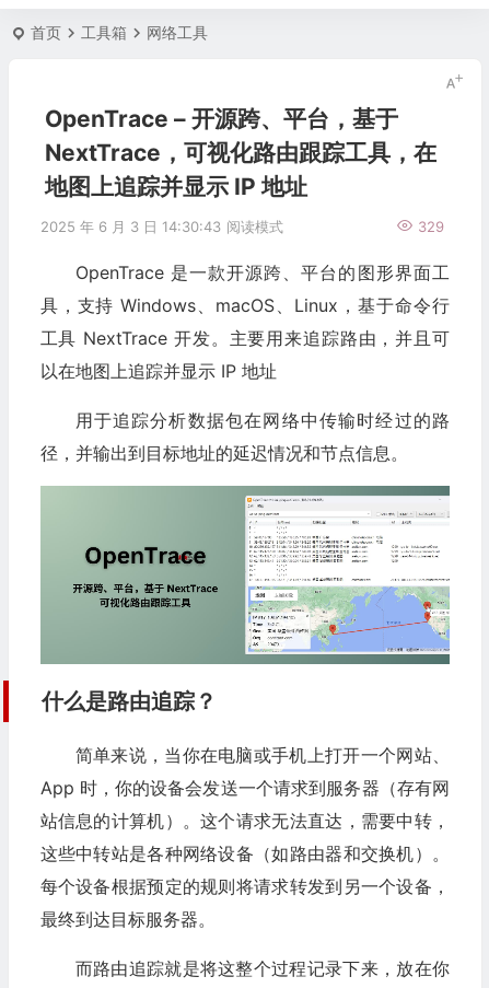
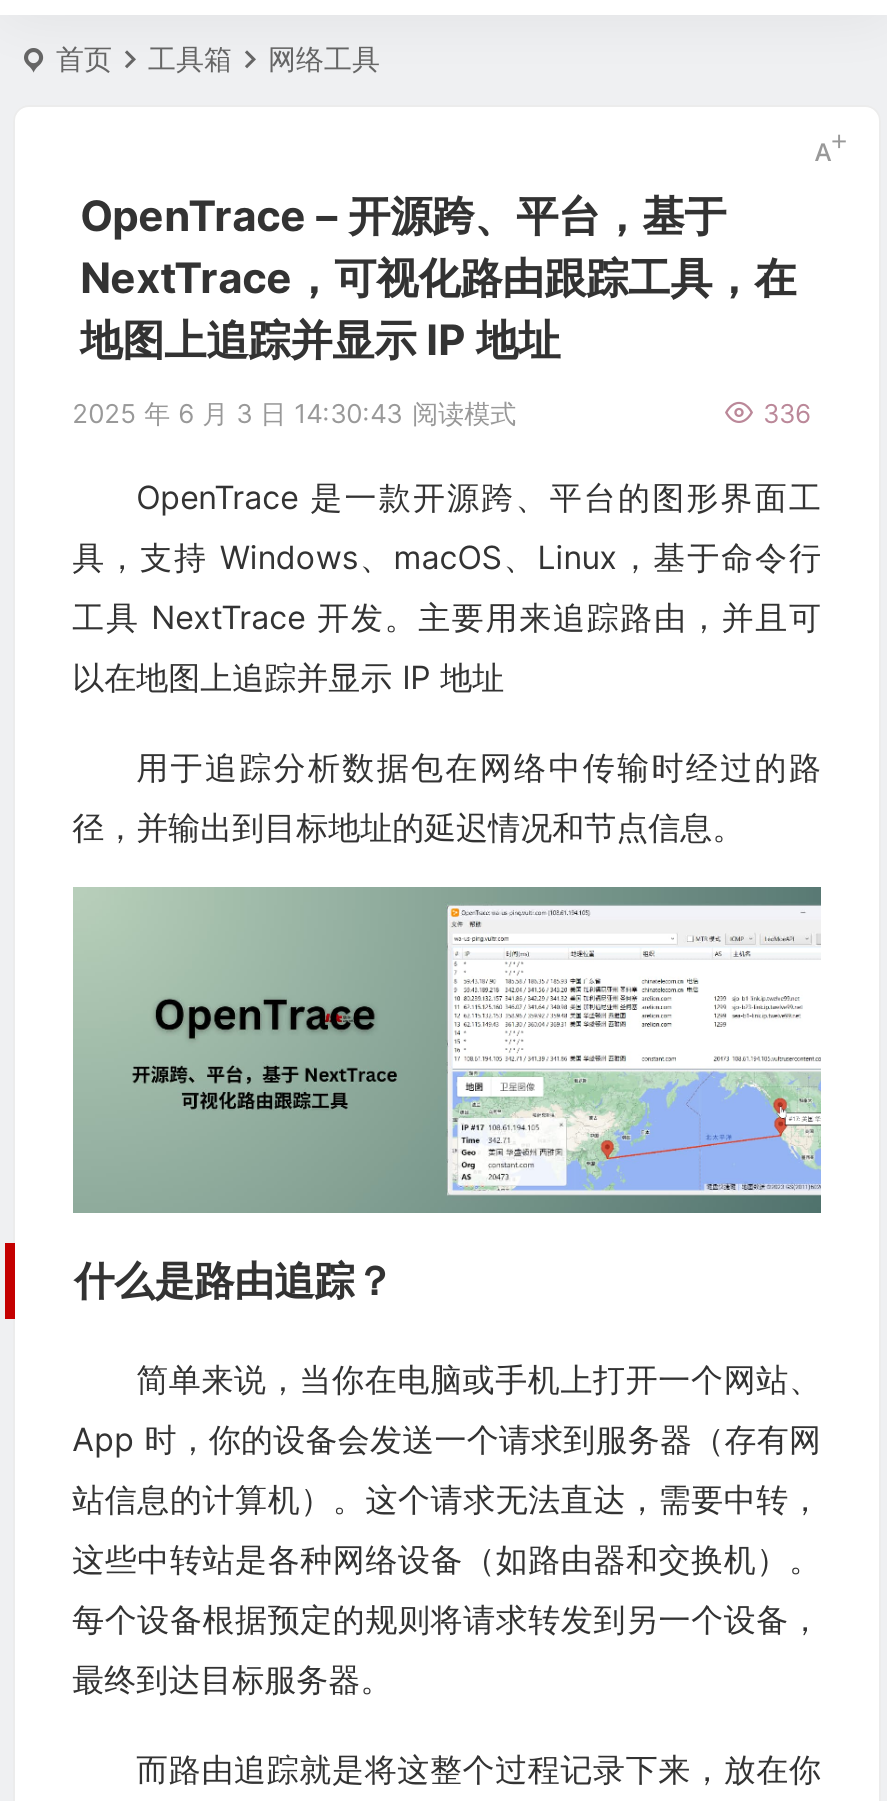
[418,218,444,235] 329 -> [763,397,811,429] 336

